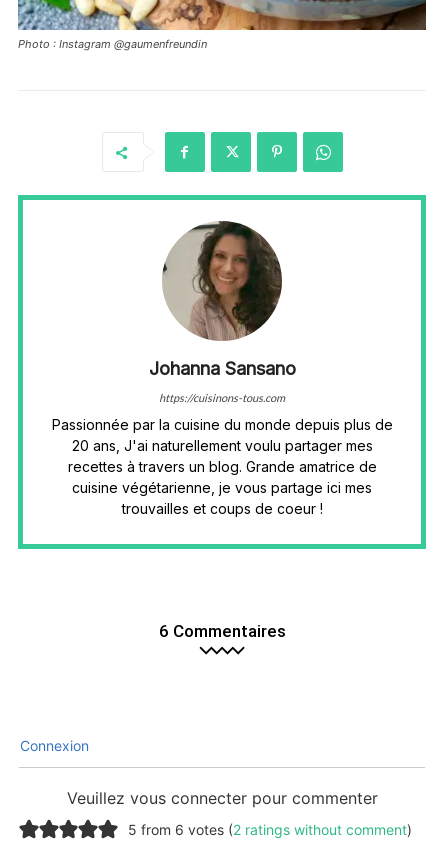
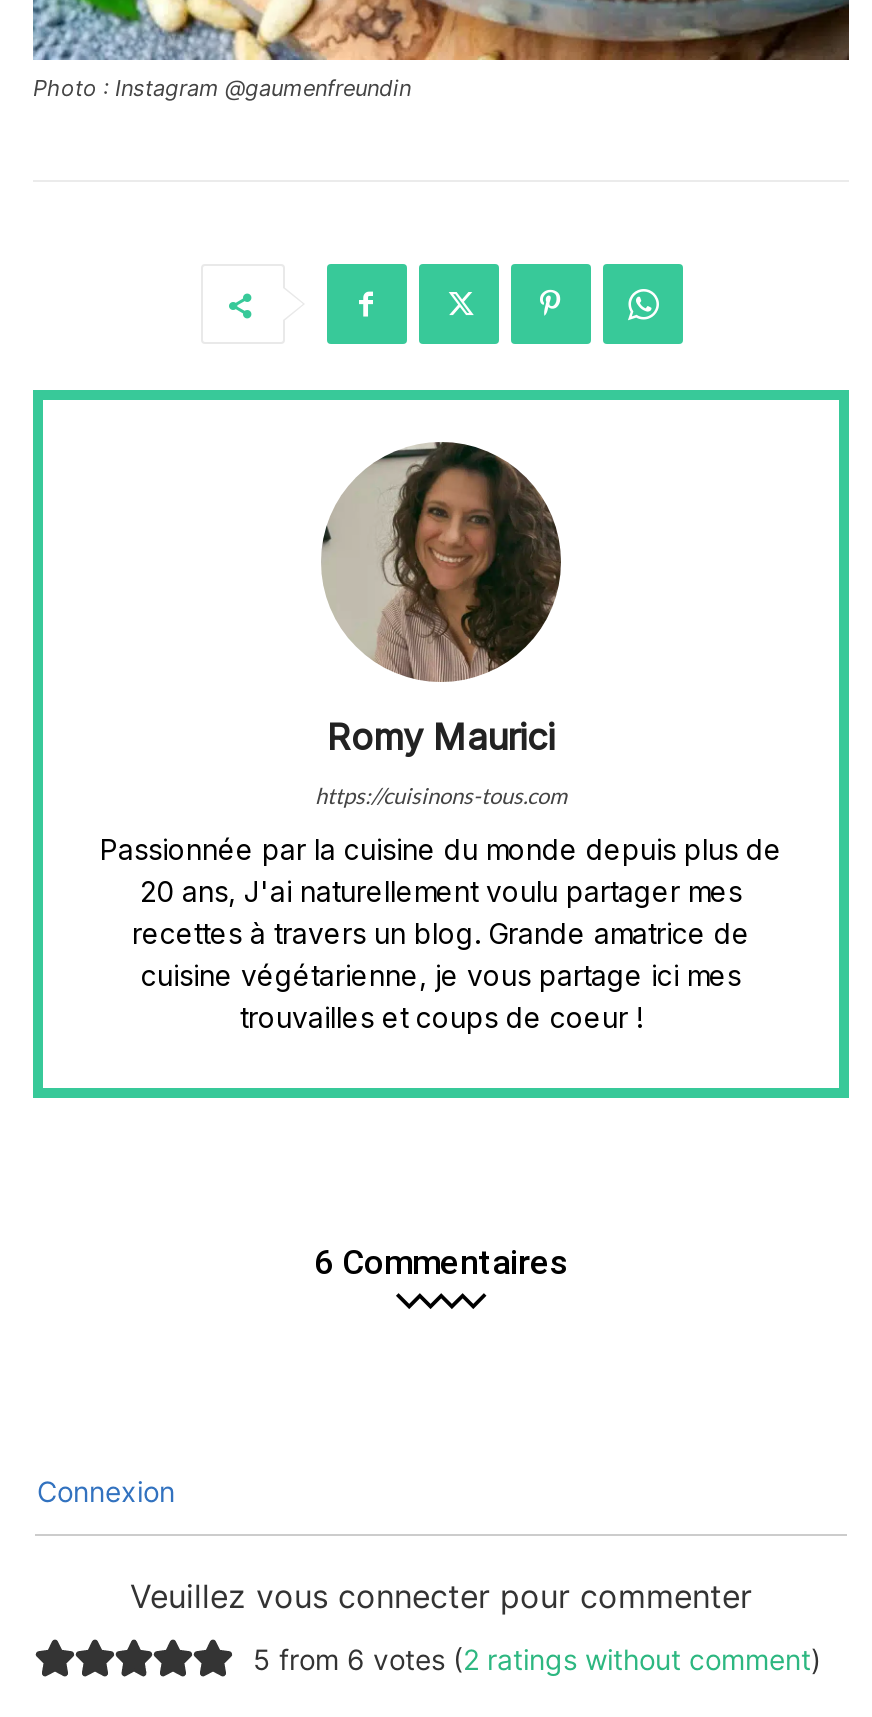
[148,358,295,379] Johanna Sansano -> [327,716,555,758] Romy Maurici

